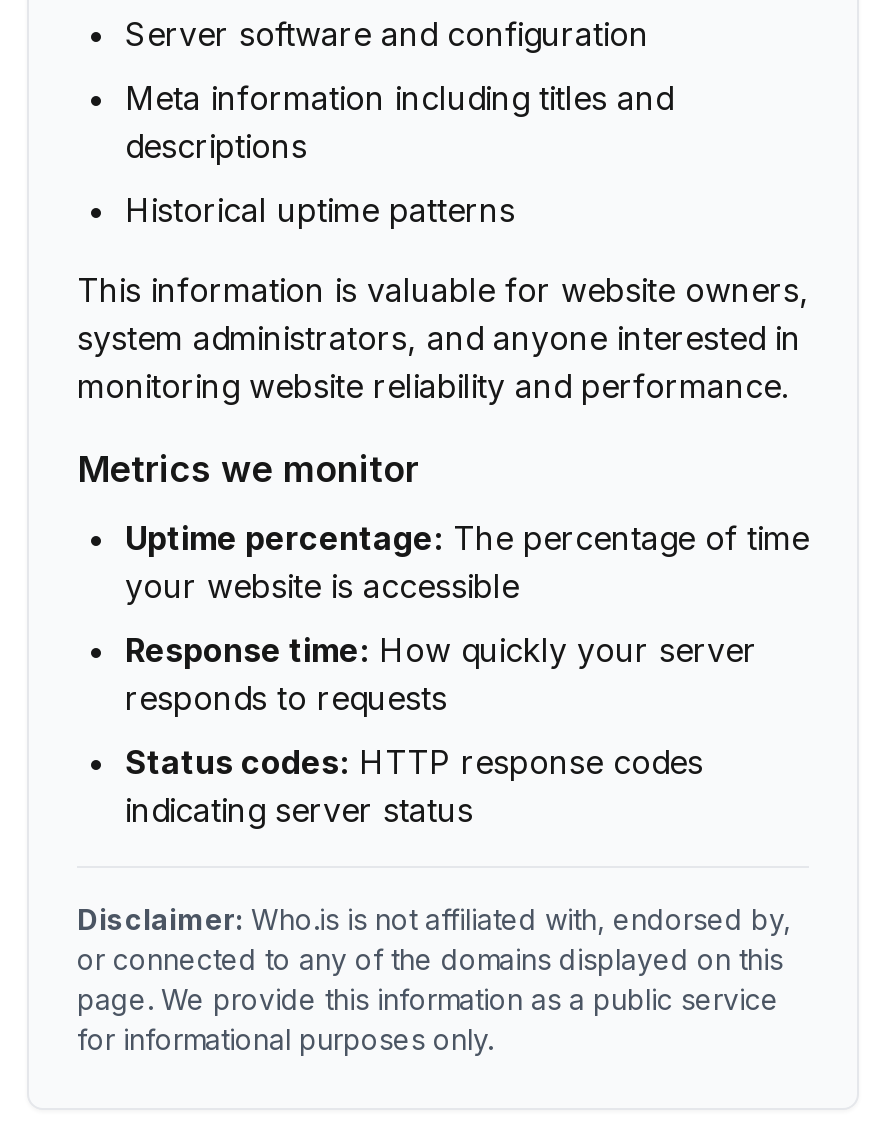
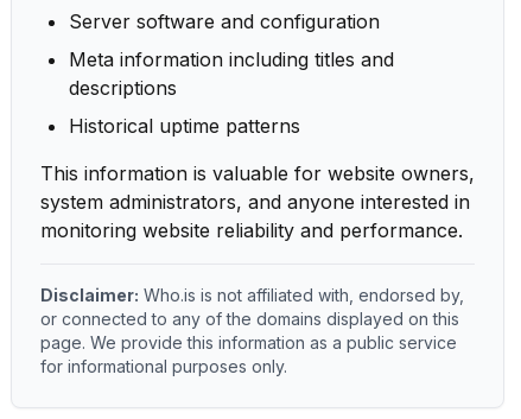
[77,448,809,830] Metrics we monitor | Uptime percentage: The percentage of time | your website is accessible | Response time: How quickly your server | responds to requests | Status codes: HTTP response codes | indicating server status -> none

